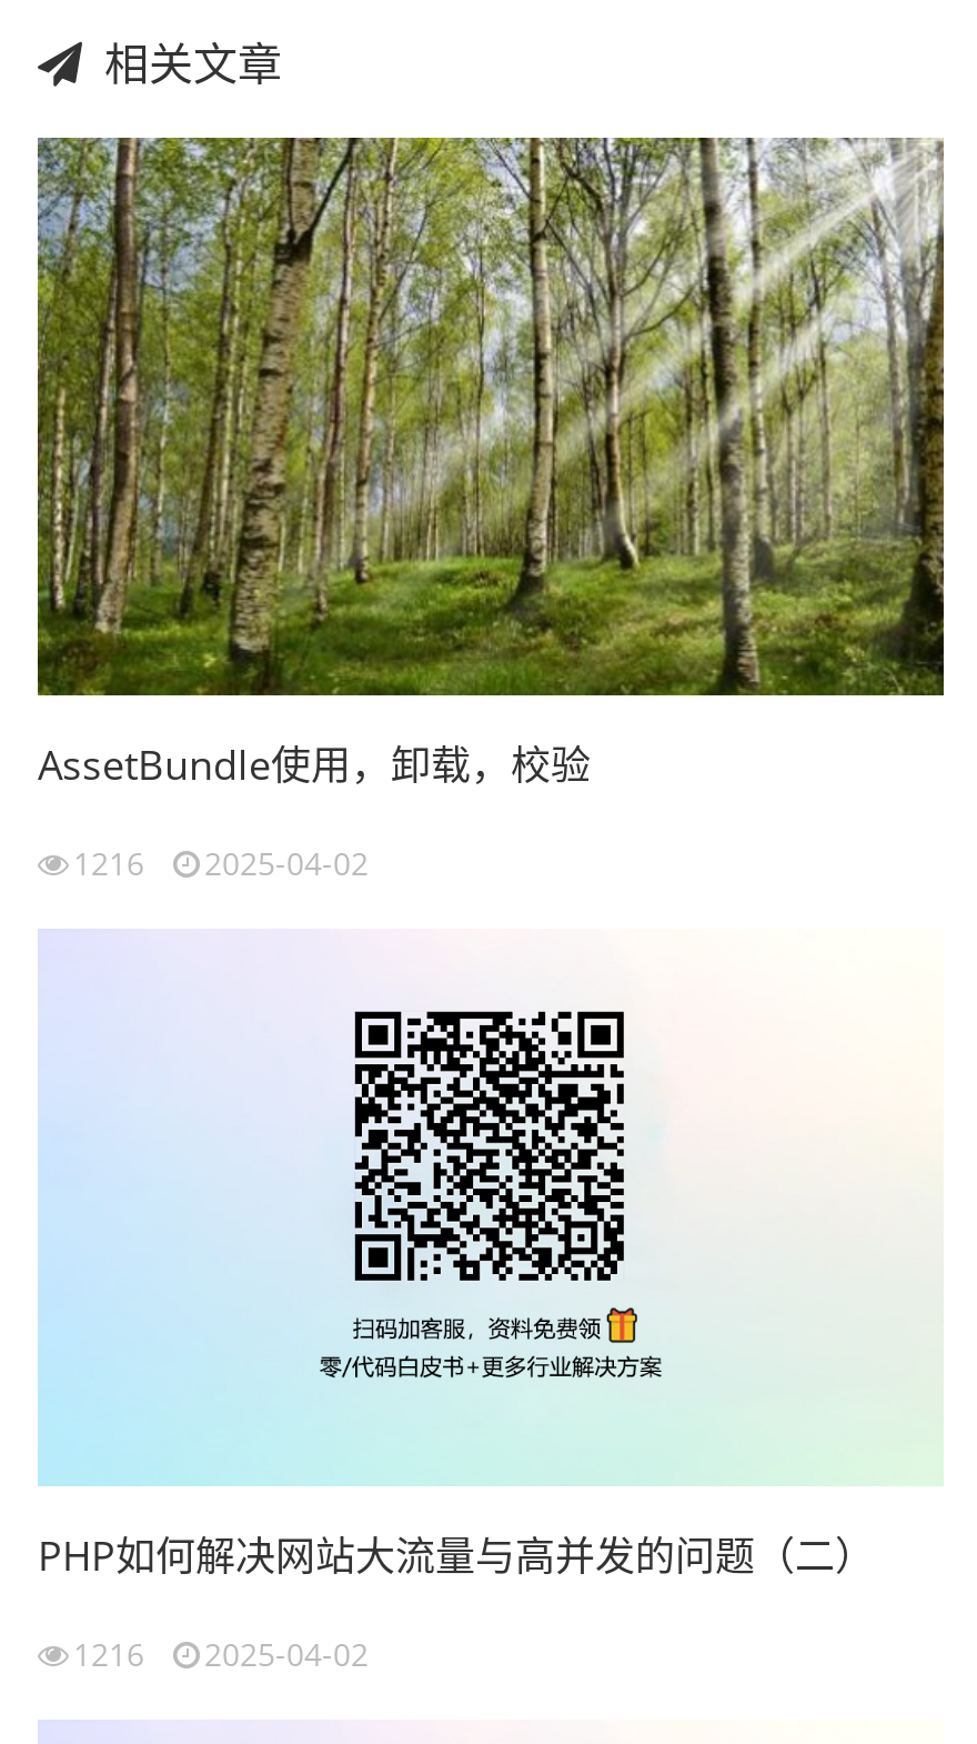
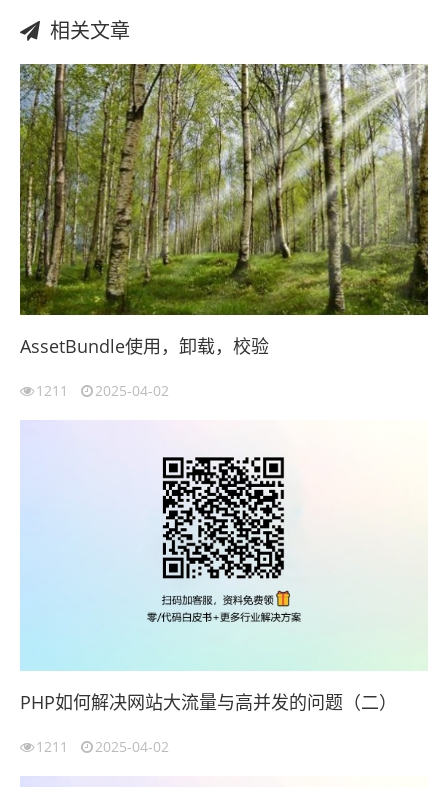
[73,842,369,884] 1216 2025-04-02 -> [36,381,169,400] 1211 2025-04-02
[73,1632,369,1675] 1216 2025-04-02 -> [36,737,169,756] 1211 2025-04-02

